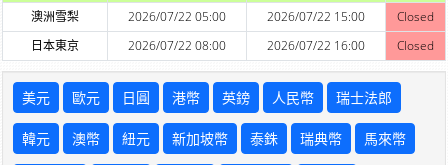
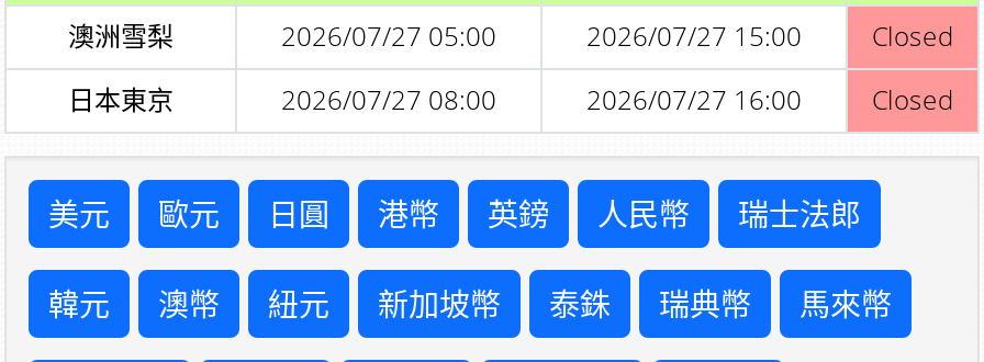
[128,8,226,25] 2026/07/22 05:00 -> [281,18,496,55] 2026/07/27 05:00
[267,8,434,25] 2026/07/22 15:00 Closed -> [586,18,953,55] 2026/07/27 15:00 Closed
[128,37,226,54] 2026/07/22 08:00 -> [281,81,496,118] 2026/07/27 08:00
[267,37,434,54] 2026/07/22 16:00 Closed -> [586,81,953,118] 2026/07/27 16:00 Closed

